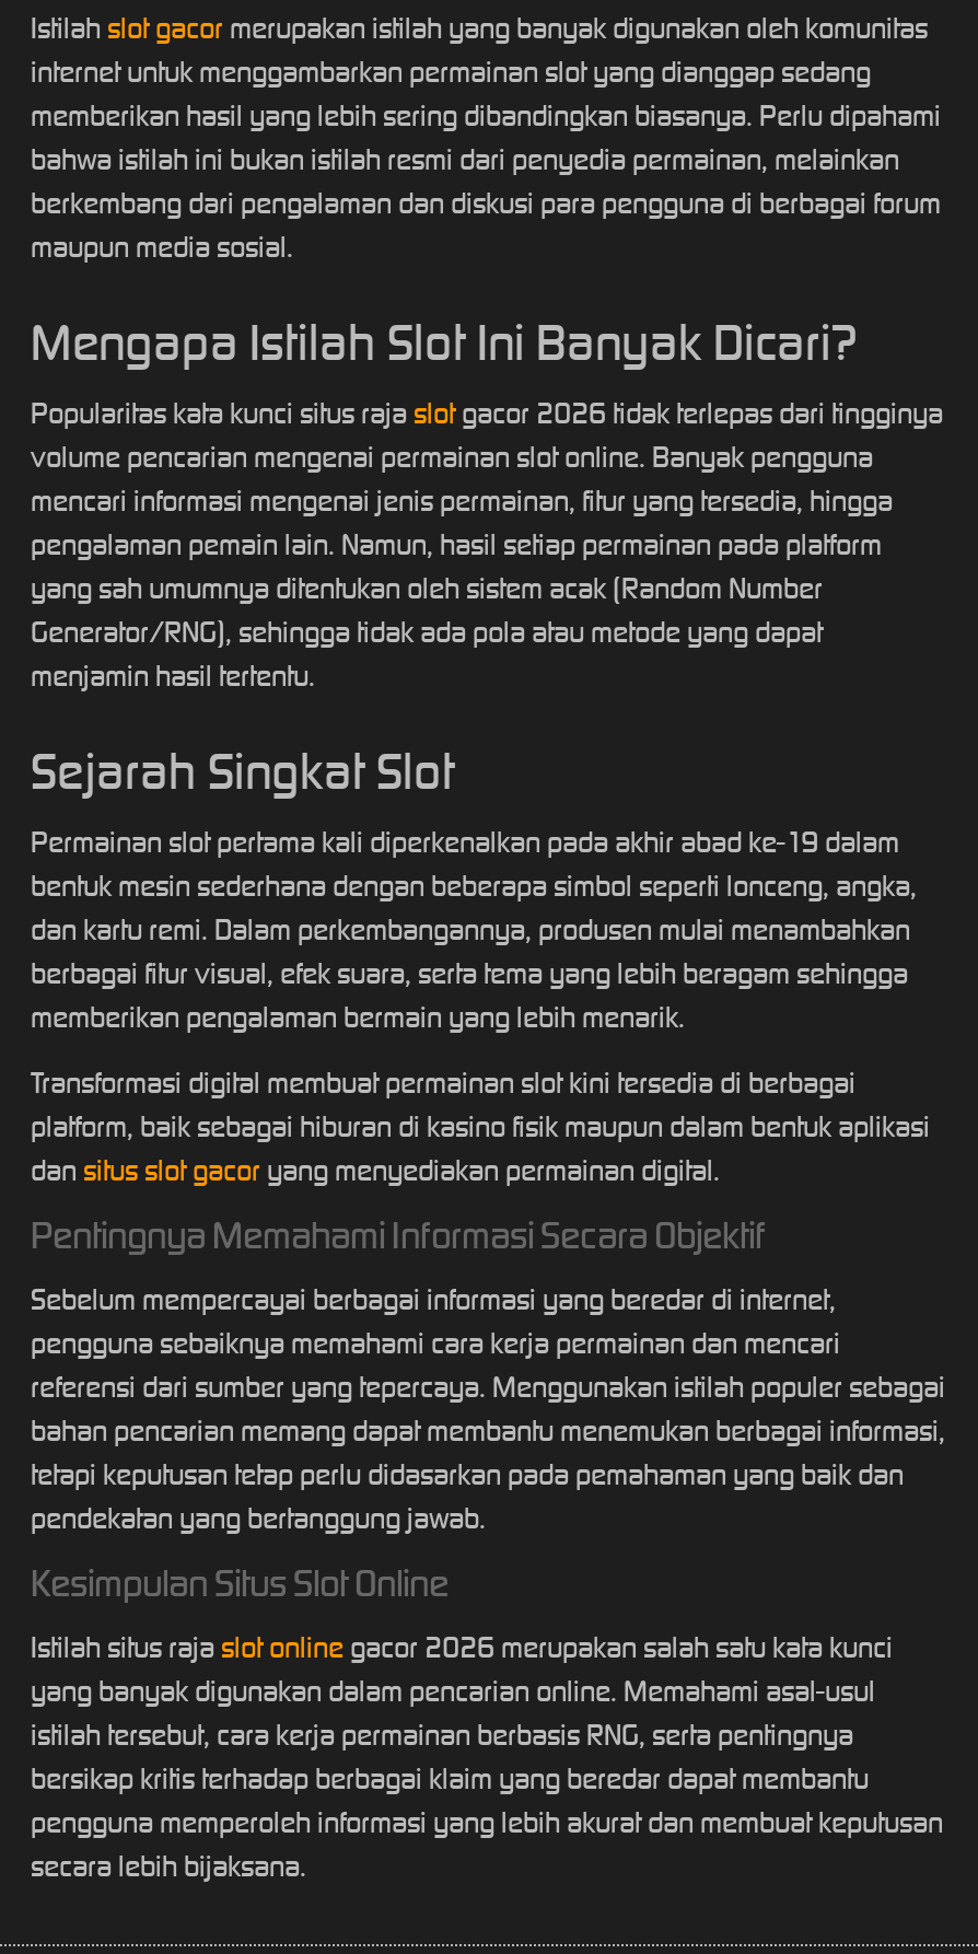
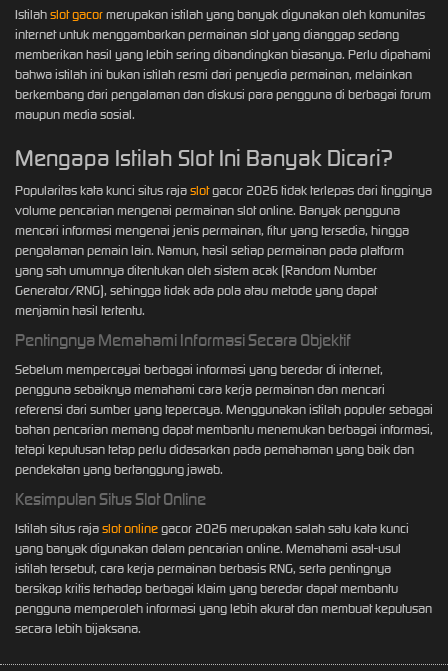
[31,741,930,1190] Sejarah Singkat Slot | Permainan slot pertama kali diperkenalkan pada akhir abad ke-19 dalam | bentuk mesin sederhana dengan beberapa simbol seperti lonceng, angka, | dan kartu remi. Dalam perkembangannya, produsen mulai menambahkan | berbagai fitur visual, efek suara, serta tema yang lebih beragam sehingga | memberikan pengalaman bermain yang lebih menarik. | Transformasi digital membuat permainan slot kini tersedia di berbagai | platform, baik sebagai hiburan di kasino fisik maupun dalam bentuk aplikasi | dan situs slot gacor yang menyediakan permainan digital. -> none

